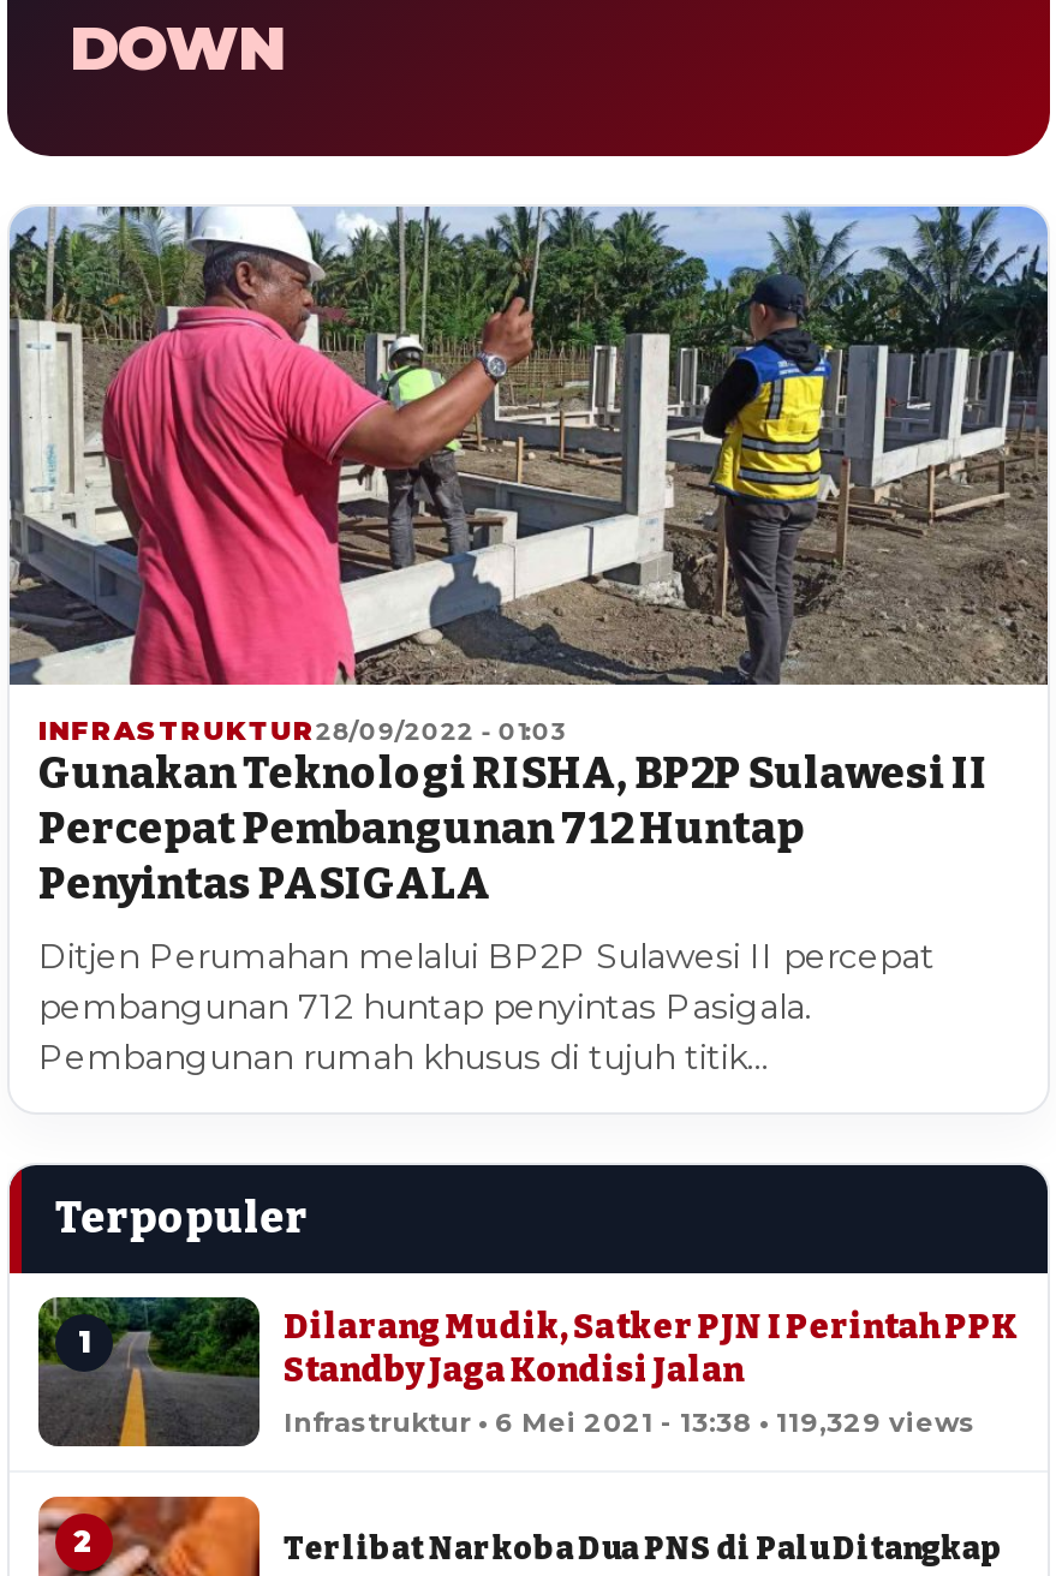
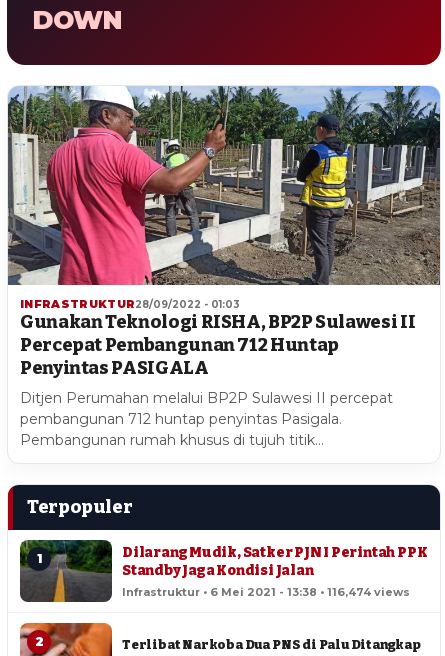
[284,1405,976,1439] Infrastruktur • 6 Mei 2021 - 13:38 • 119,329 views -> [122,585,410,599] Infrastruktur • 6 Mei 2021 - 13:38 • 116,474 views

